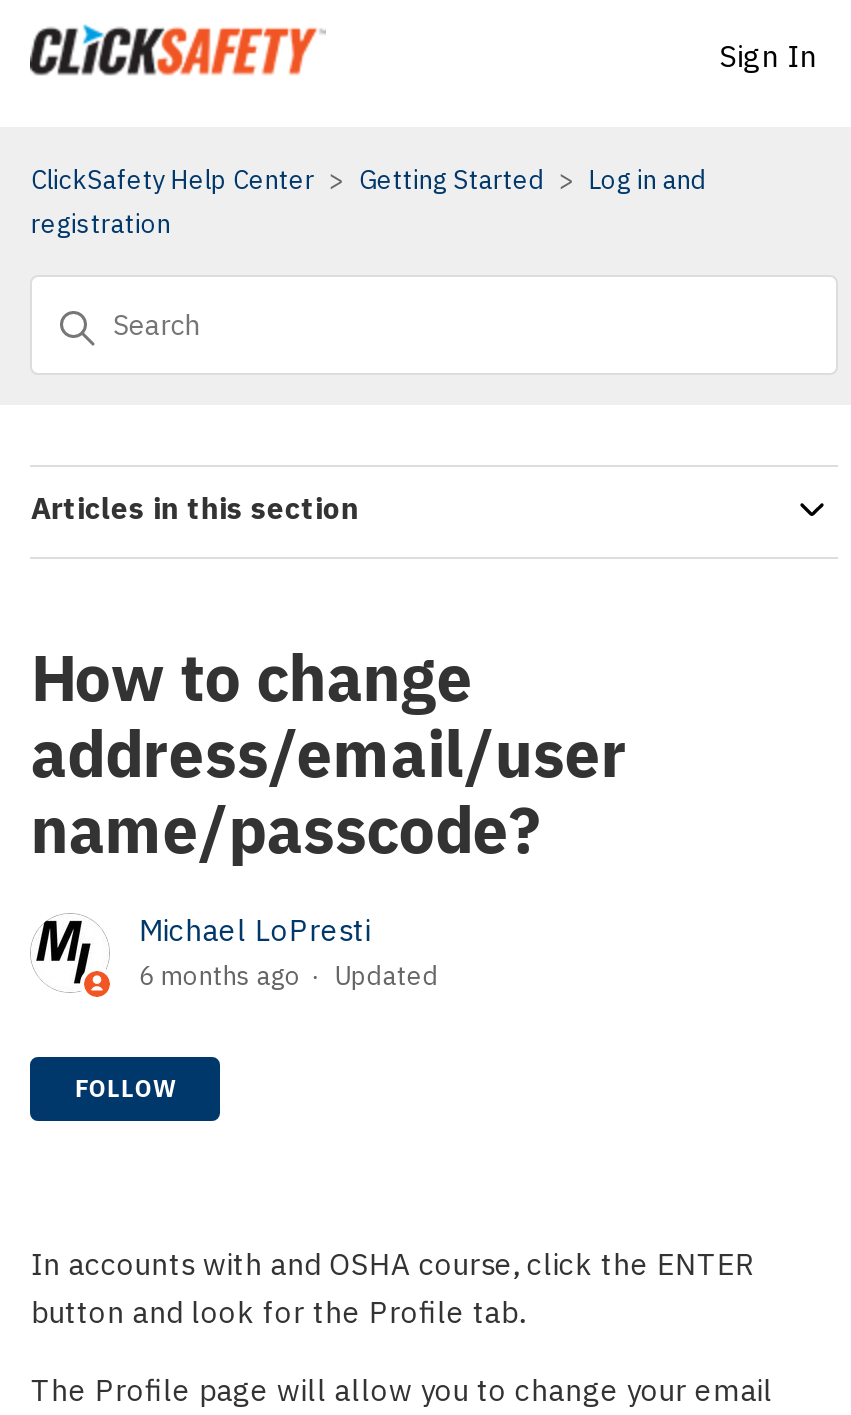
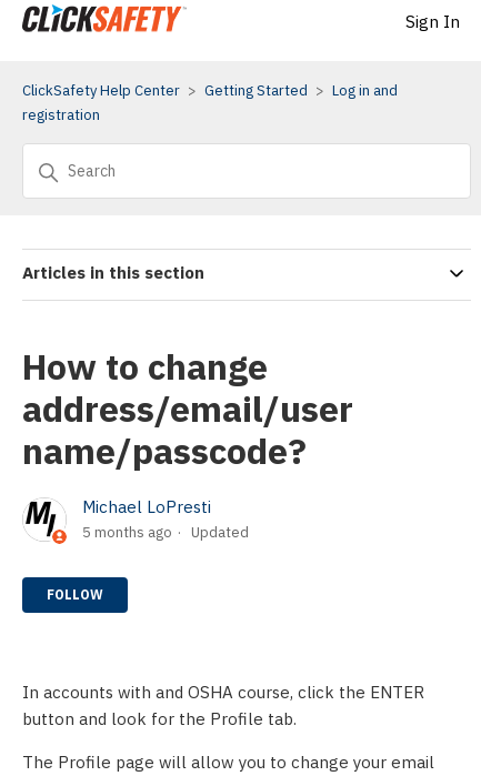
[139,960,439,994] 6 months ago Updated -> [83,523,249,542] 5 months ago Updated

